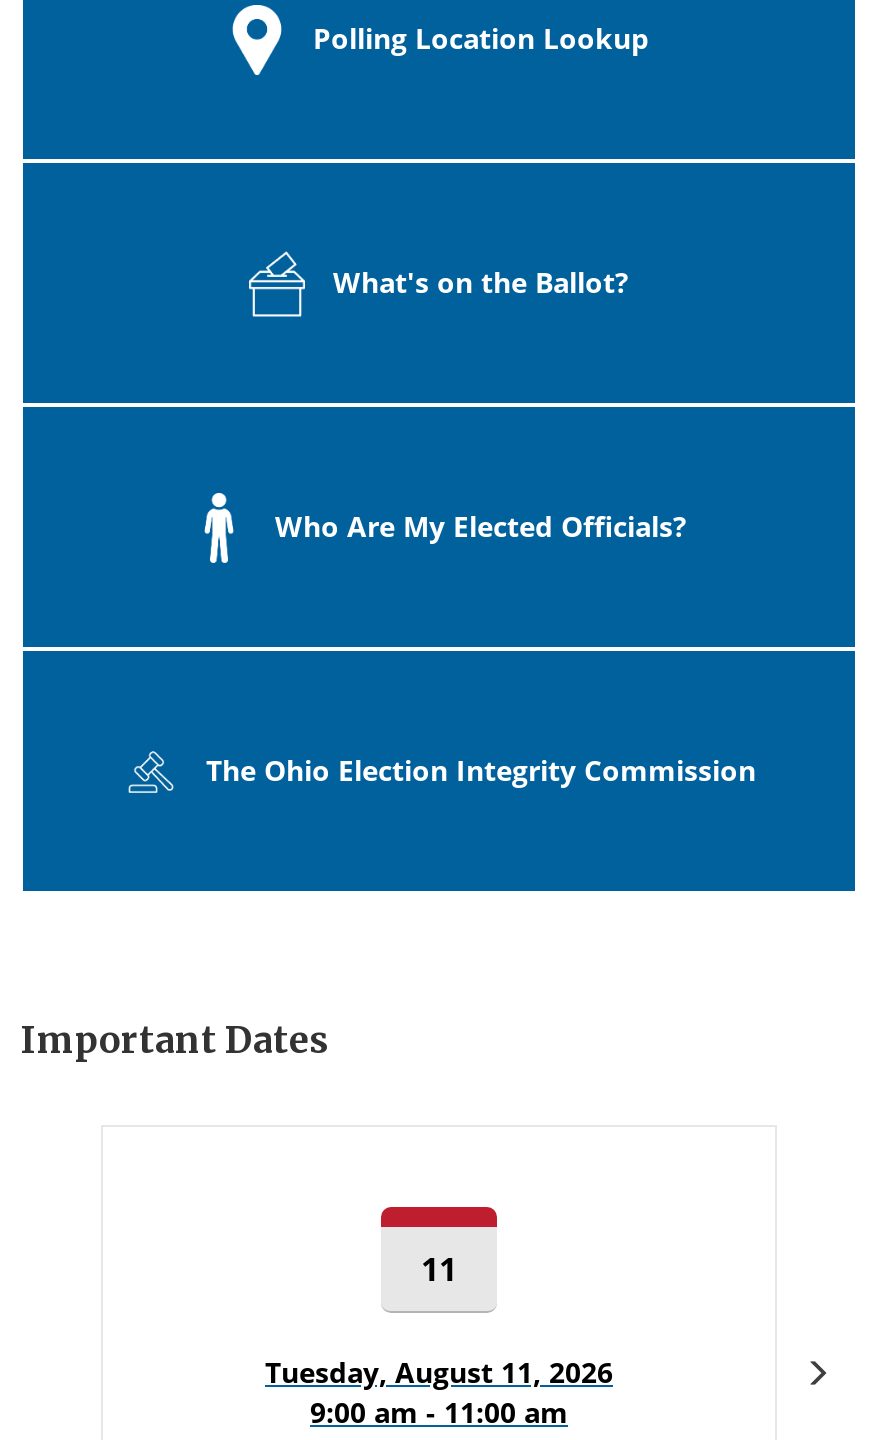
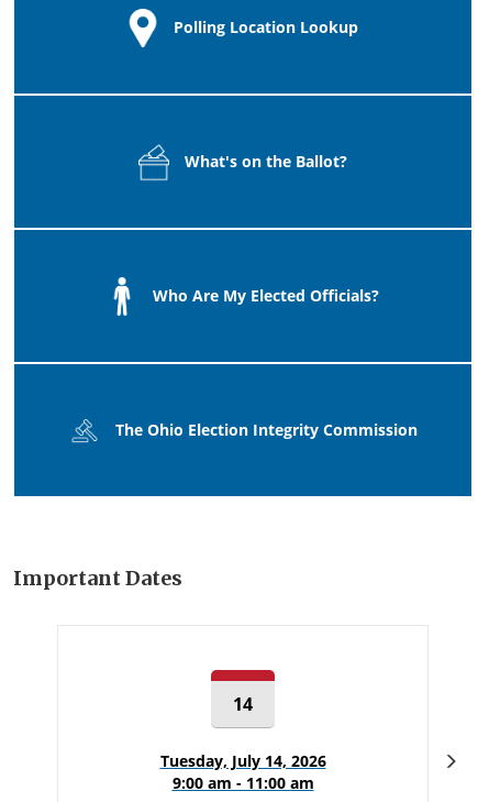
[421,1247,457,1291] 11 -> [233,692,253,716] 14
[265,1353,613,1391] Tuesday, August 11, 2026 -> [160,750,326,771] Tuesday, July 14, 2026

